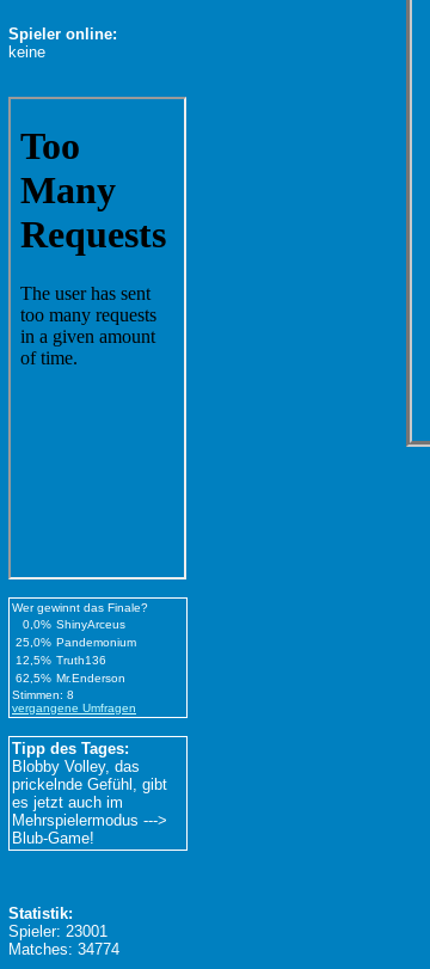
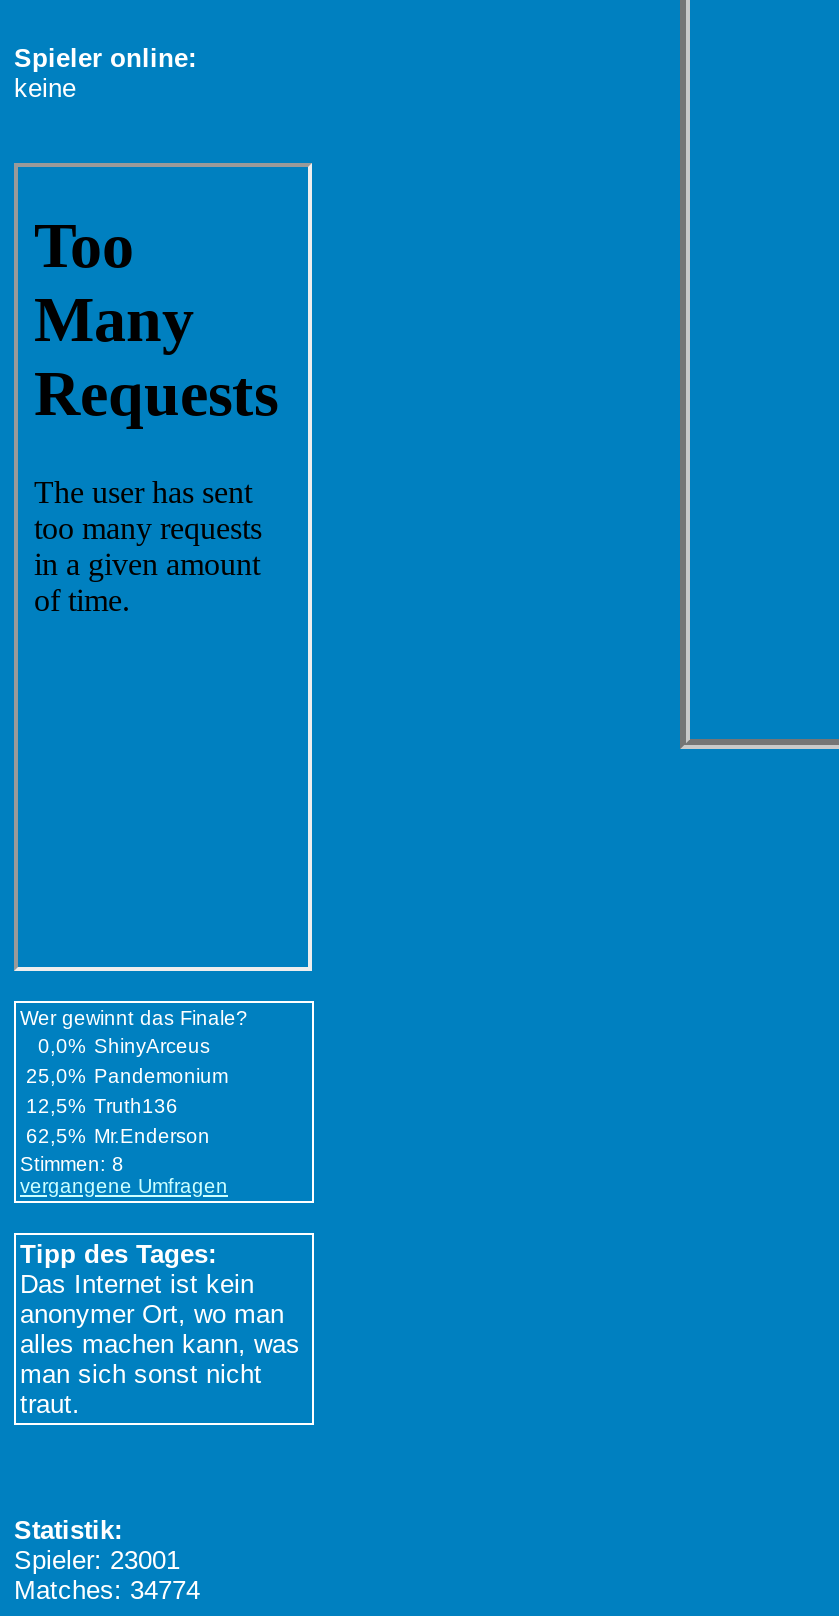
[12,758,167,847] Blobby Volley, das | prickelnde Gefühl, gibt | es jetzt auch im | Mehrspielermodus ---> | Blub-Game! -> [20,1269,300,1419] Das Internet ist kein | anonymer Ort, wo man | alles machen kann, was | man sich sonst nicht | traut.

